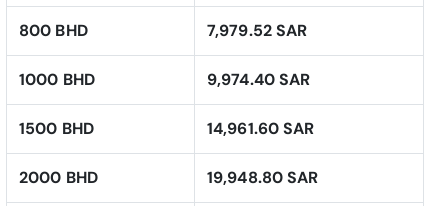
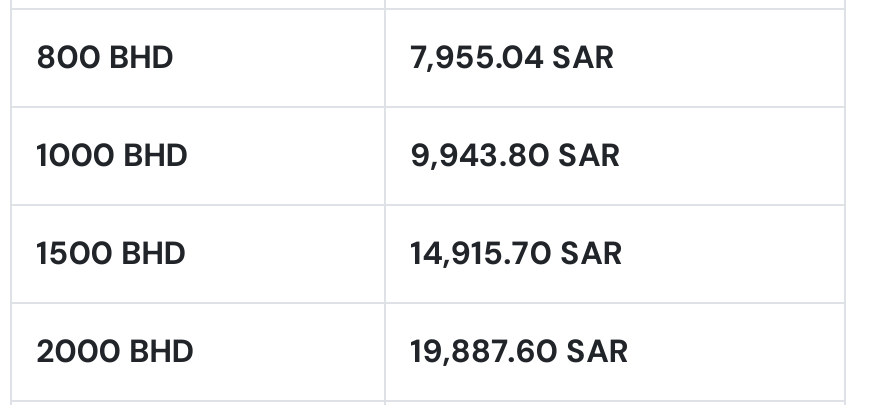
[207,19,307,40] 7,979.52 SAR -> [410,35,614,77] 7,955.04 SAR
[207,68,310,89] 9,974.40 SAR -> [410,133,620,175] 9,943.80 SAR
[207,117,314,138] 14,961.60 SAR -> [410,231,623,273] 14,915.70 SAR
[207,166,318,187] 19,948.80 SAR -> [410,329,629,371] 19,887.60 SAR

